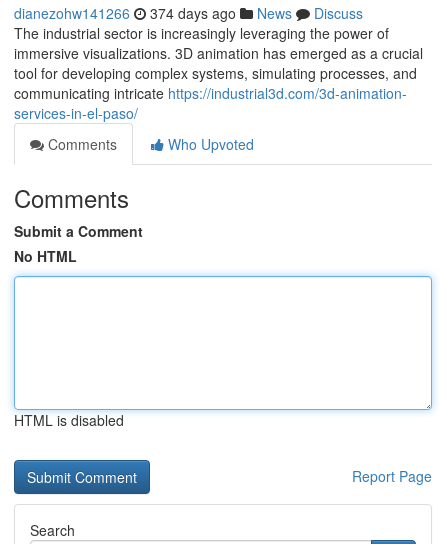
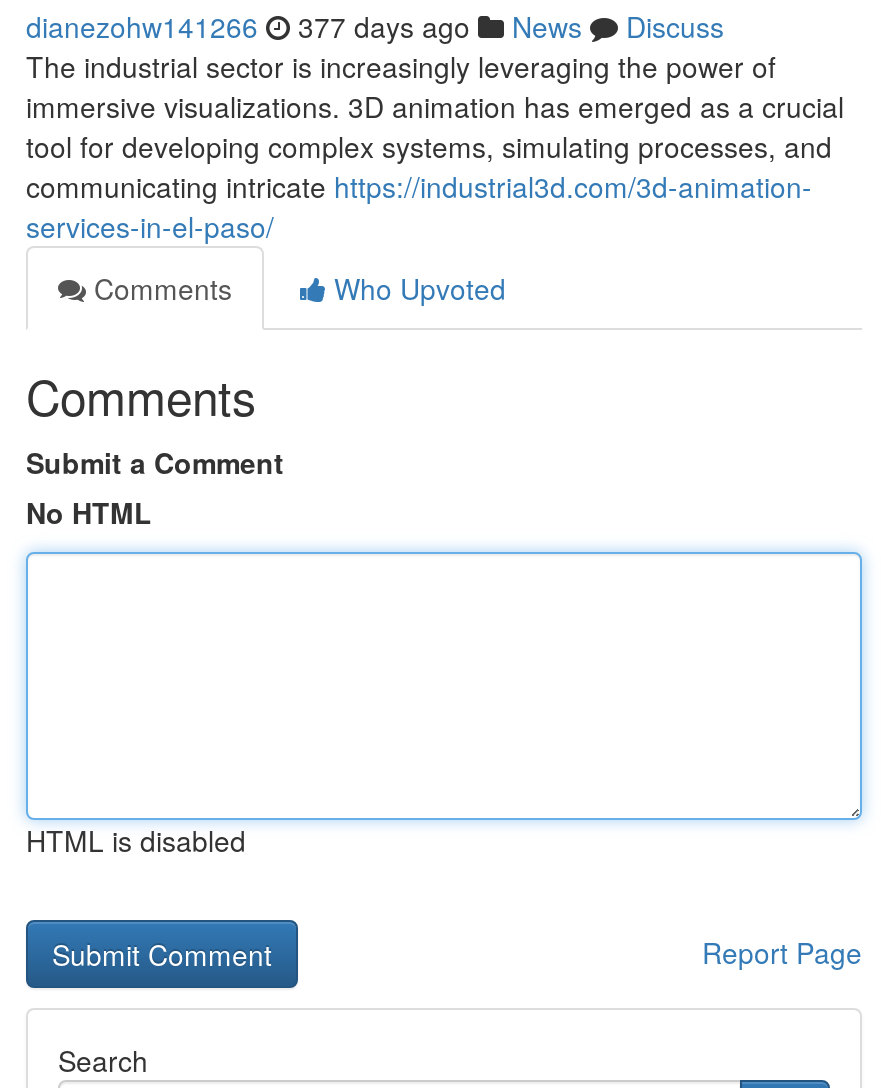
[14,3,363,23] dianezohw141266 374 days ago News Discuss -> [26,6,724,46] dianezohw141266 377 days ago News Discuss

